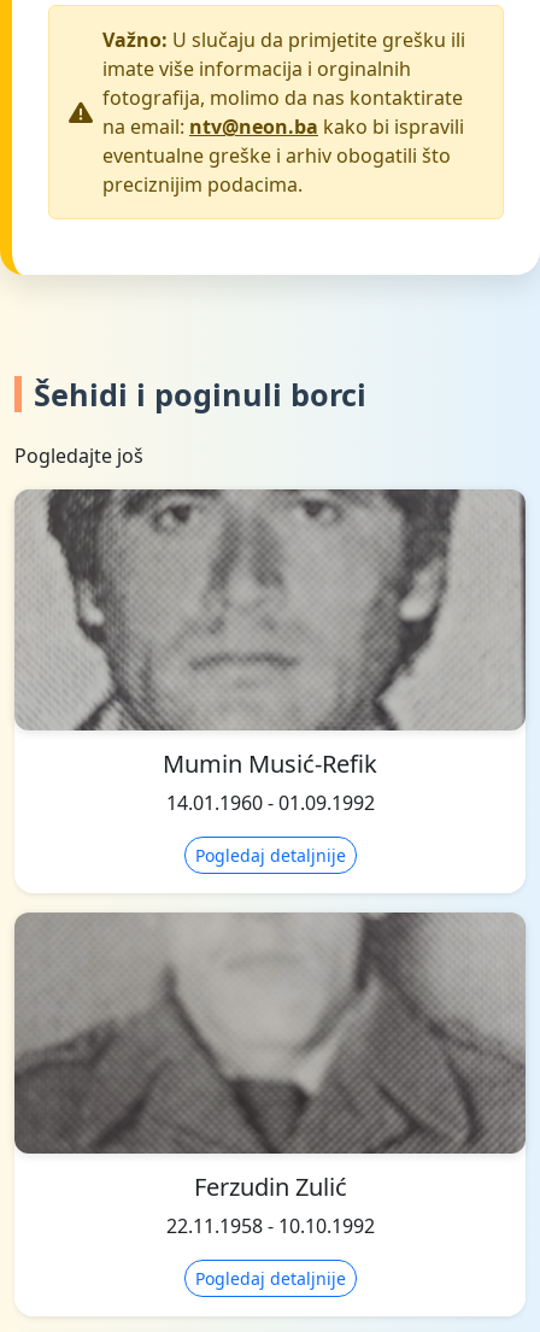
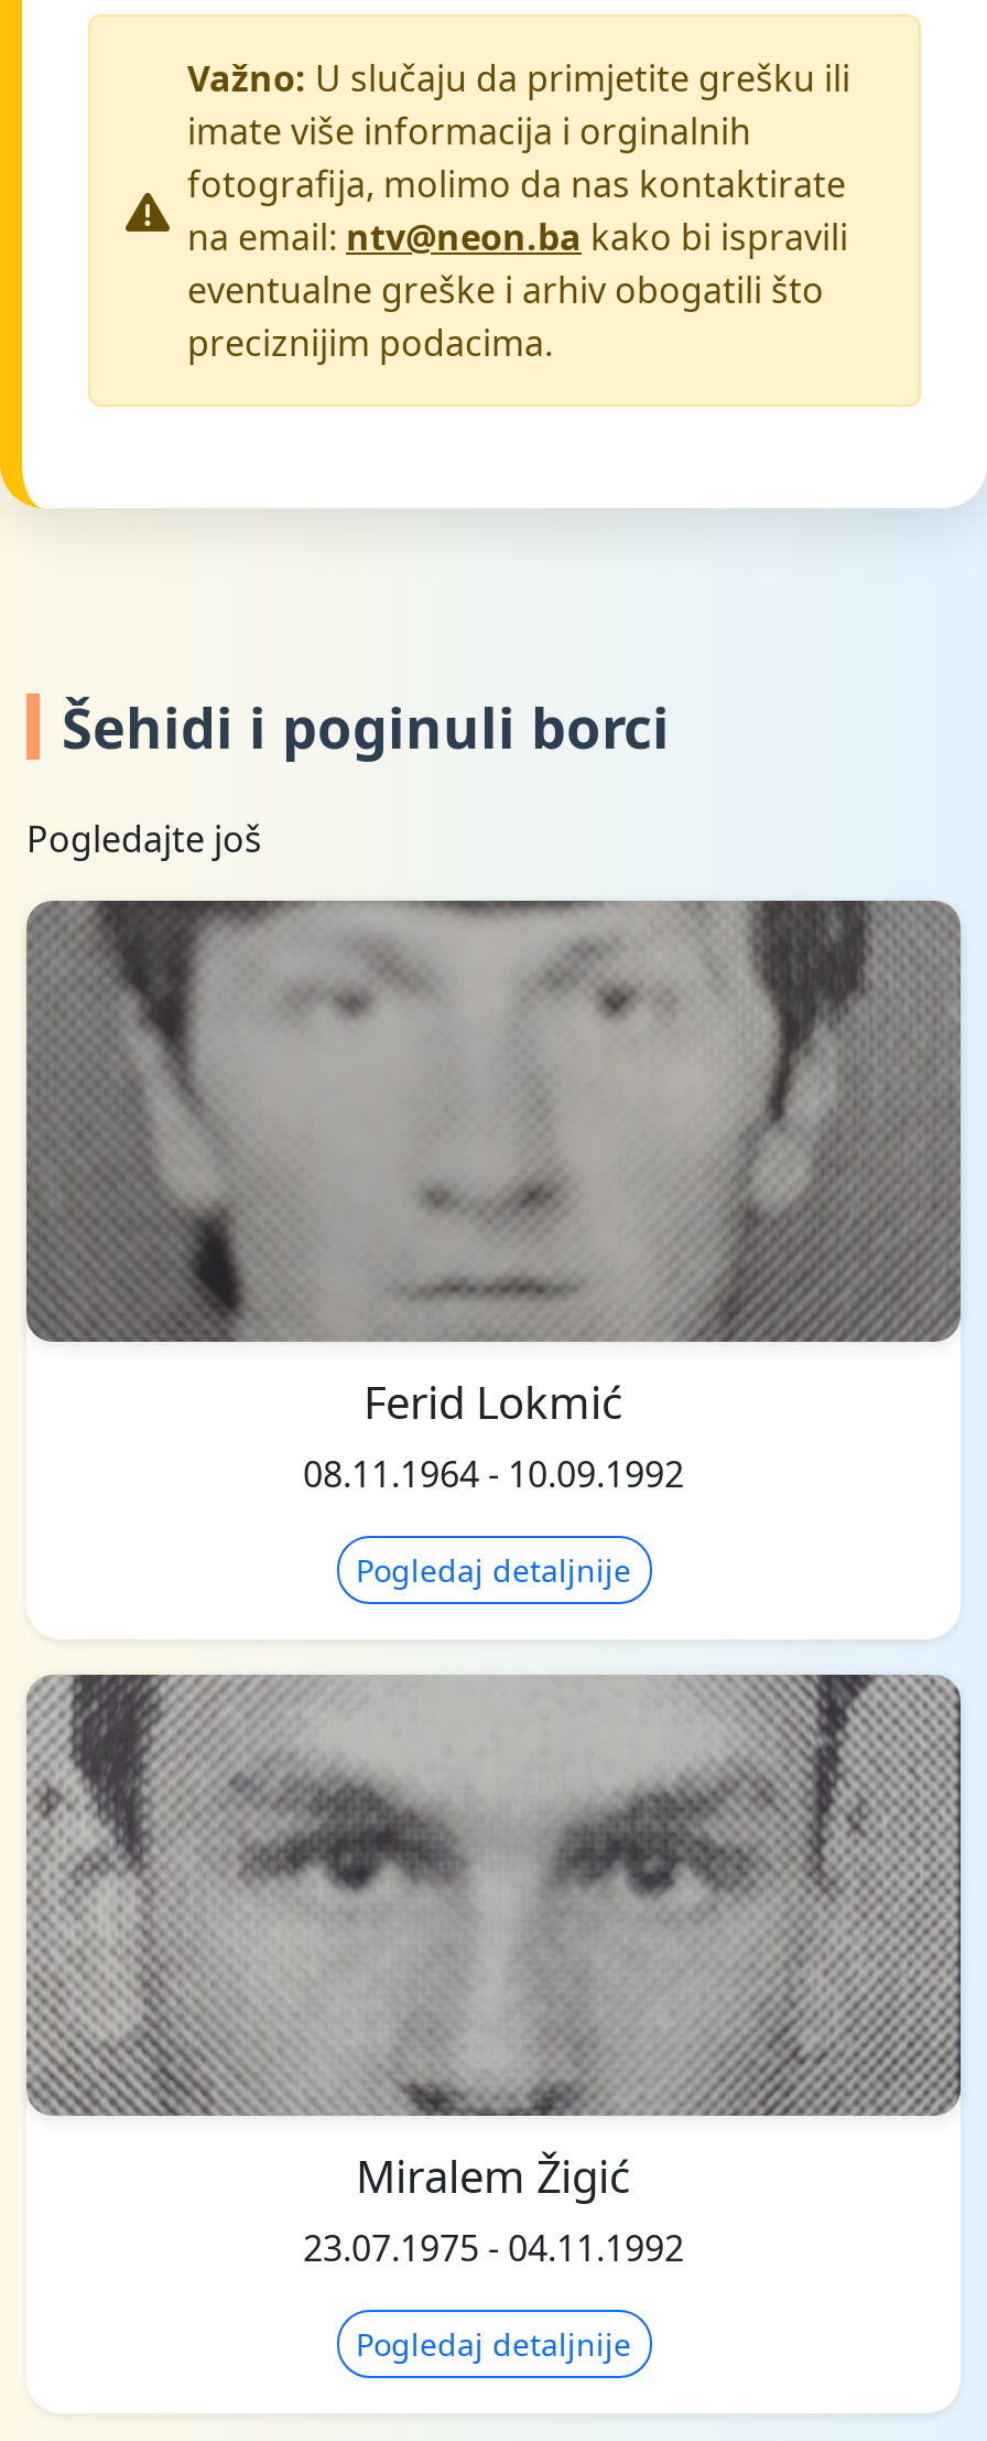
[16,489,524,816] [image] | Mumin Musić-Refik | 14.01.1960 - 01.09.1992 -> [26,901,961,1498] [image] | Ferid Lokmić | 08.11.1964 - 10.09.1992
[14,913,526,1239] [image] | Ferzudin Zulić | 22.11.1958 - 10.10.1992 -> [26,1675,961,2272] [image] | Miralem Žigić | 23.07.1975 - 04.11.1992

